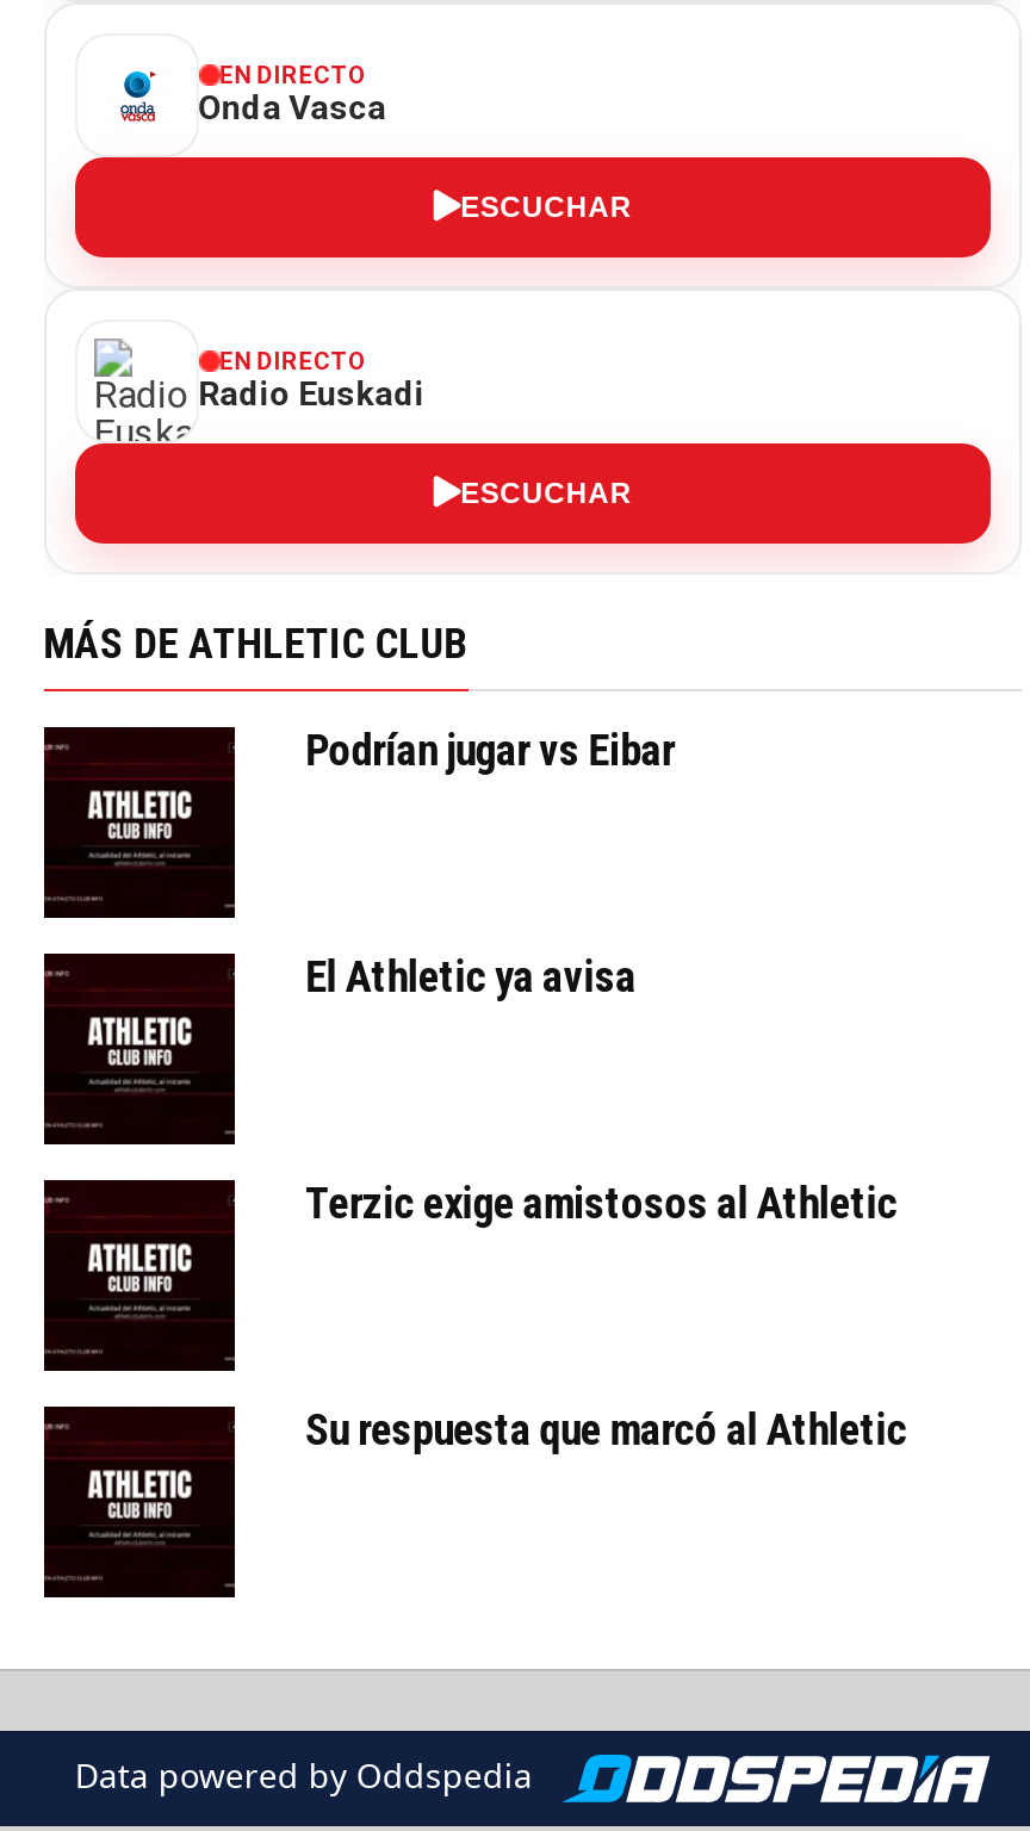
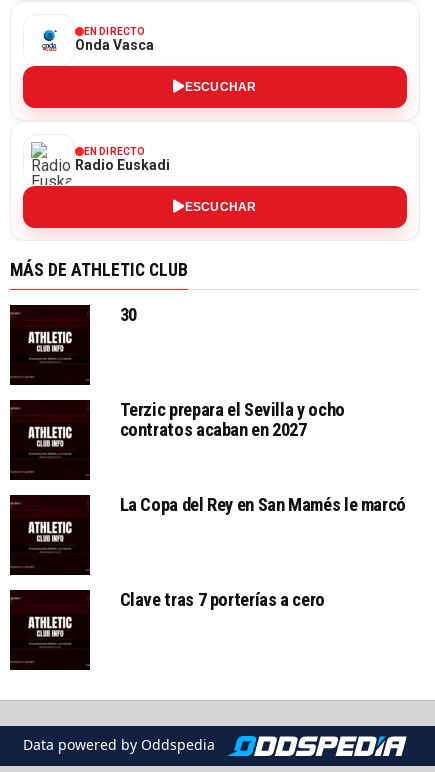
[305,724,675,774] Podrían jugar vs Eibar -> [120,304,137,325] 30
[305,951,636,1001] El Athletic ya avisa -> [120,399,345,440] Terzic prepara el Sevilla y ocho | contratos acaban en 2027
[305,1177,898,1227] Terzic exige amistosos al Athletic -> [120,494,406,515] La Copa del Rey en San Mamés le marcó
[305,1404,907,1454] Su respuesta que marcó al Athletic -> [120,589,325,610] Clave tras 7 porterías a cero

